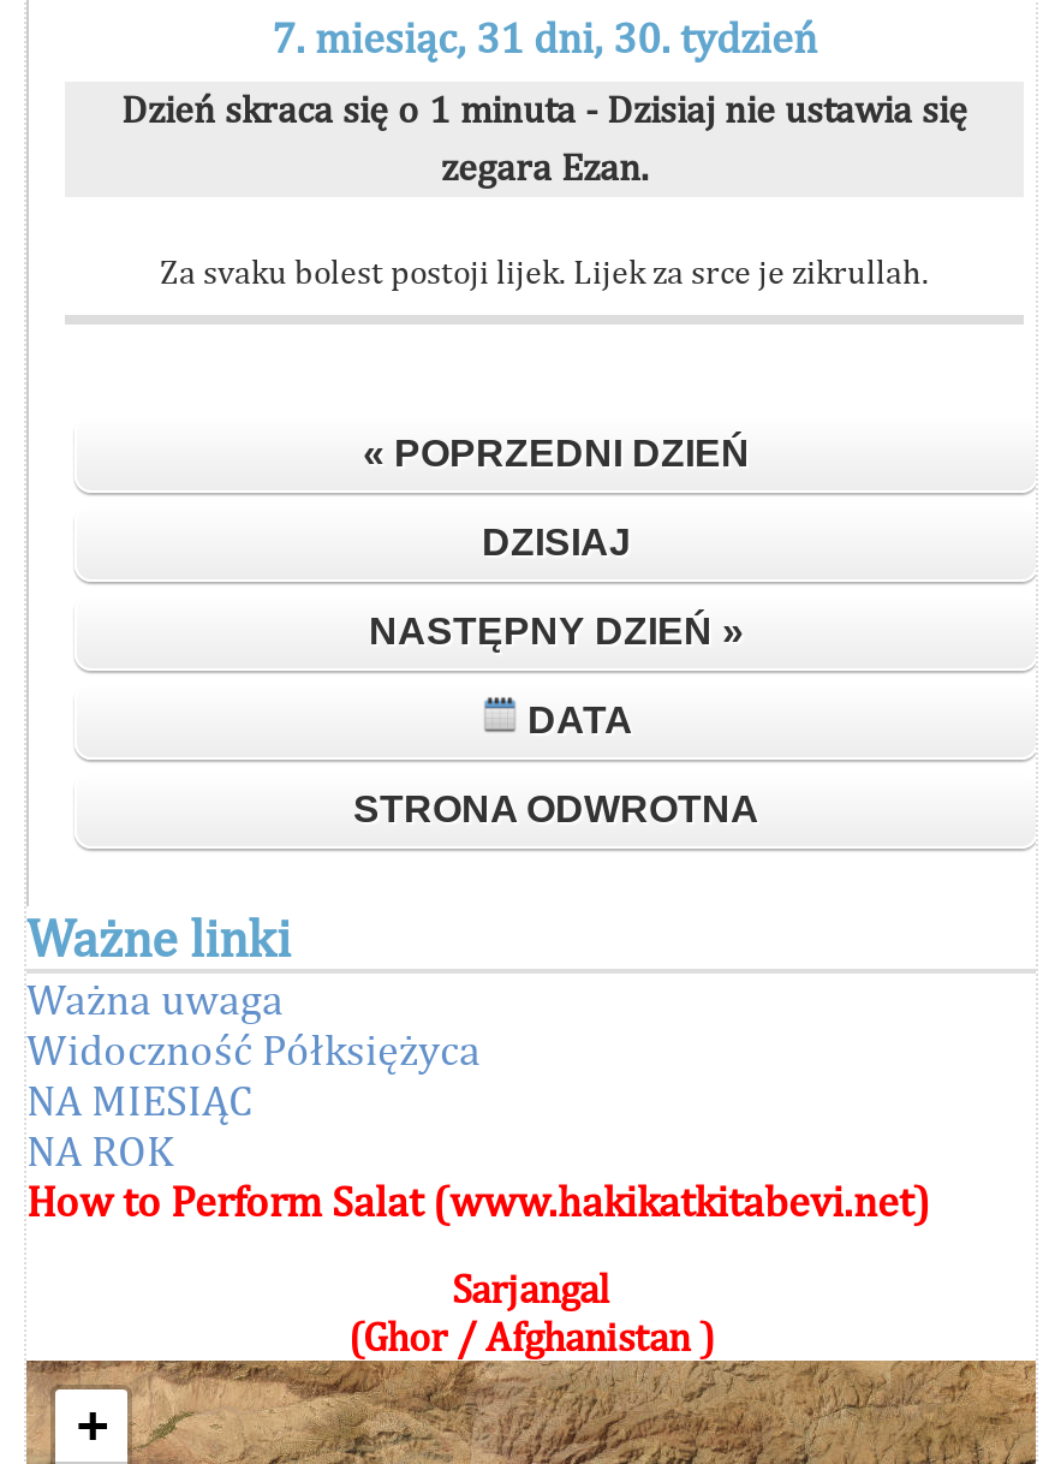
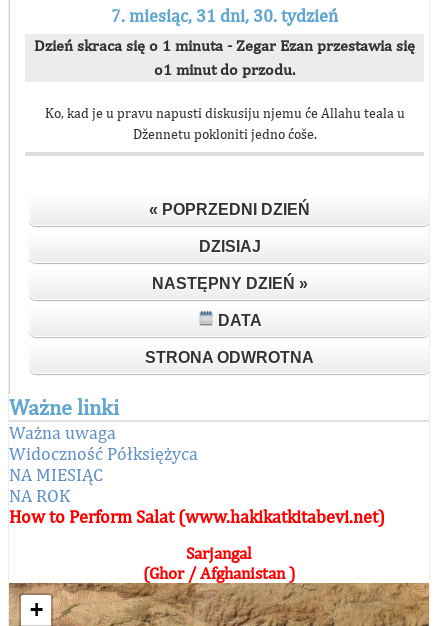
[121,87,967,190] Dzień skraca się o 1 minuta - Dzisiaj nie ustawia się | zegara Ezan. -> [34,36,415,79] Dzień skraca się o 1 minuta - Zegar Ezan przestawia się | o1 minut do przodu.
[160,252,929,291] Za svaku bolest postoji lijek. Lijek za srce je zikrullah. -> [44,105,404,142] Ko, kad je u pravu napusti diskusiju njemu će Allahu teala u | Džennetu pokloniti jedno ćoše.

